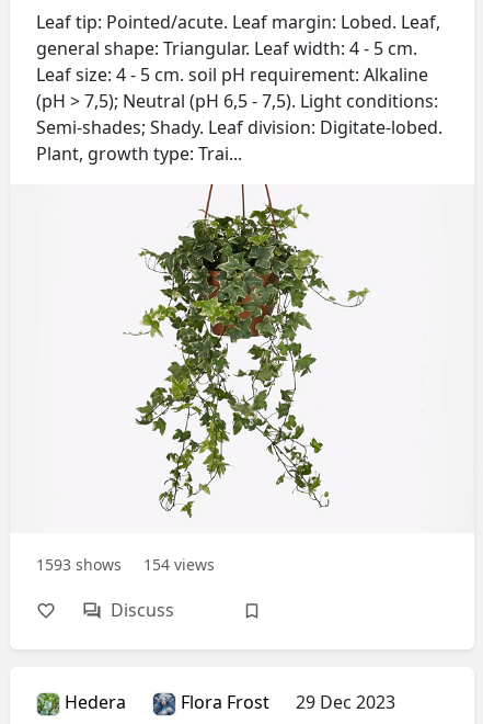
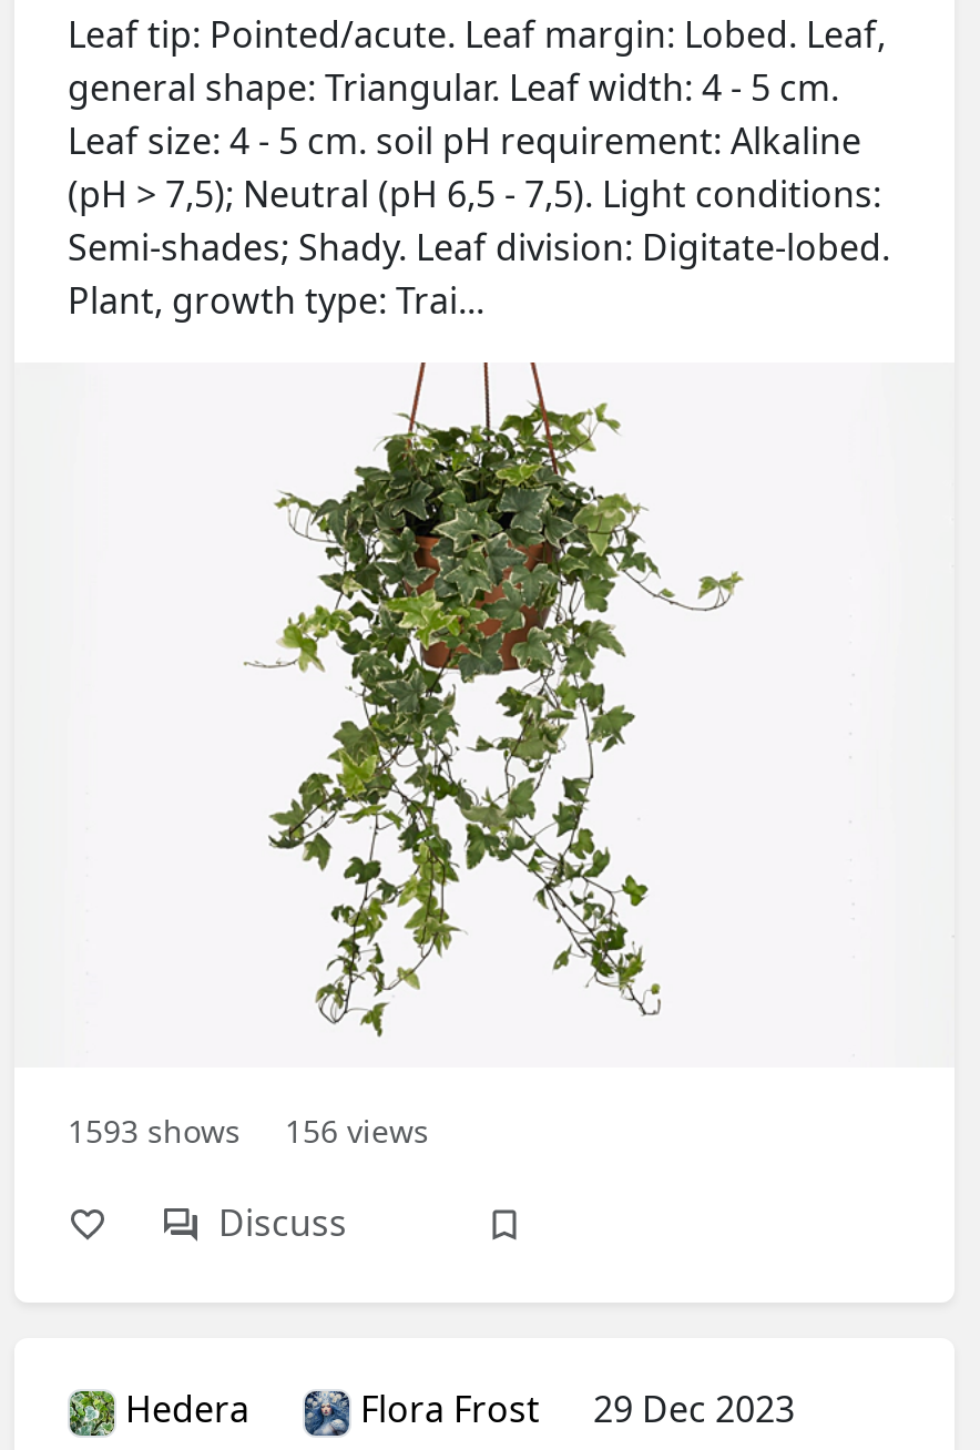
[36,554,215,575] 1593 shows 154 views -> [68,1111,429,1153] 1593 shows 156 views

